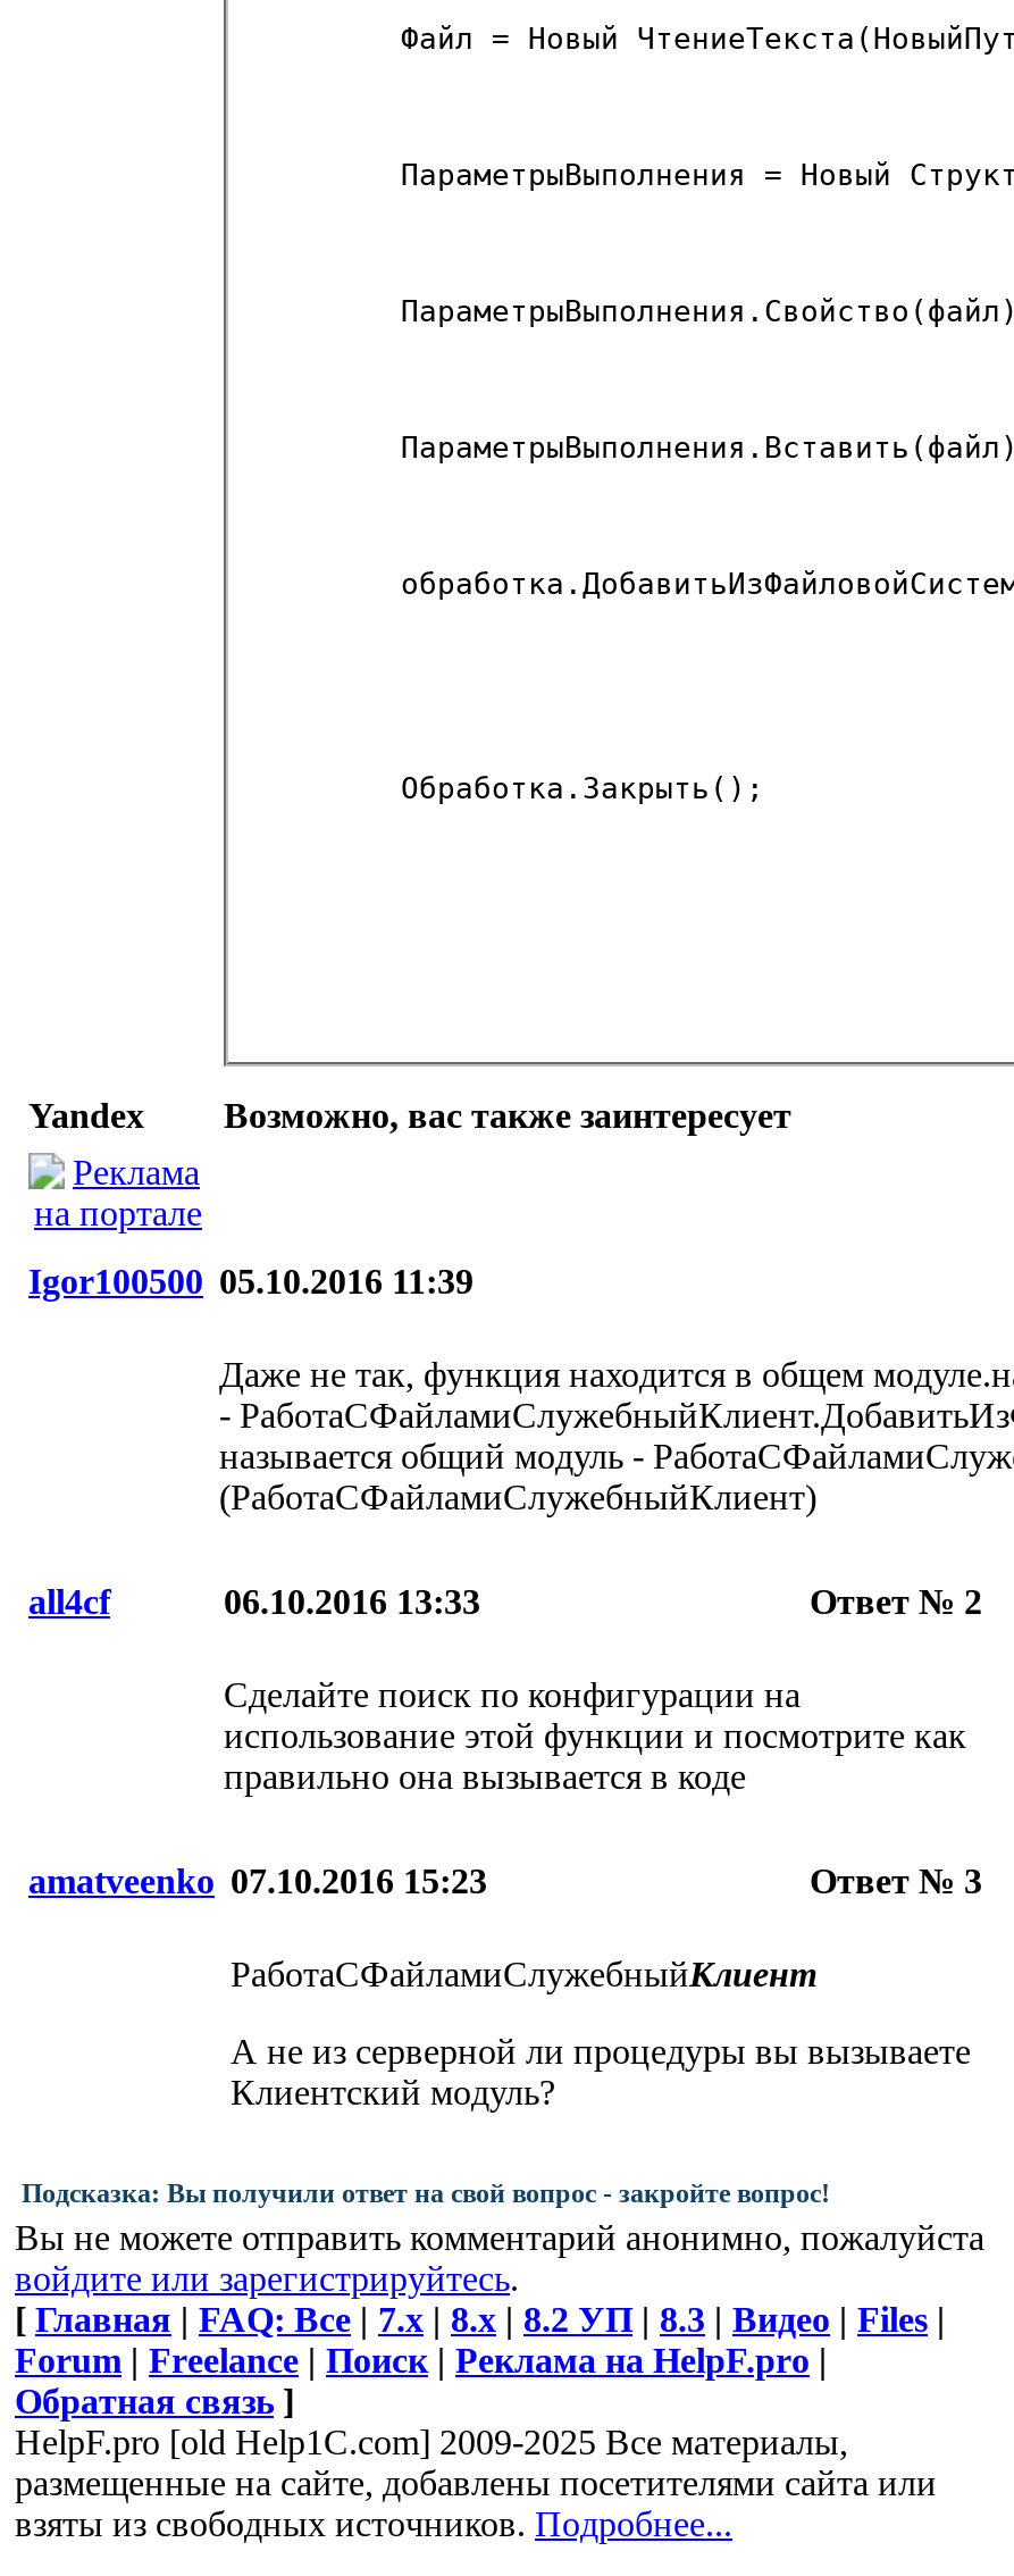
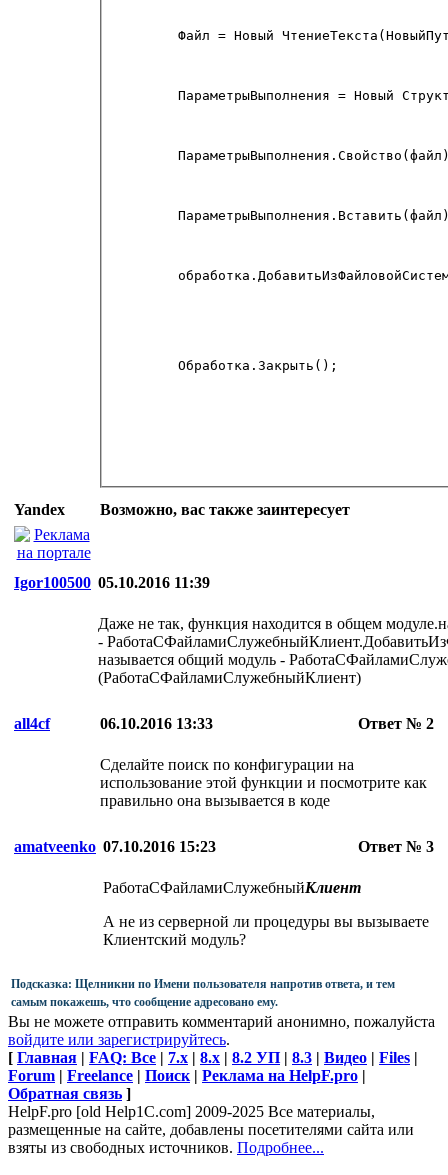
[22,2177,830,2209] Подсказка: Вы получили ответ на свой вопрос - закройте вопрос! -> [11,977,395,1009] Подсказка: Щелникни по Имени пользователя напротив ответа, и тем | самым покажешь, что сообщение адресовано ему.

